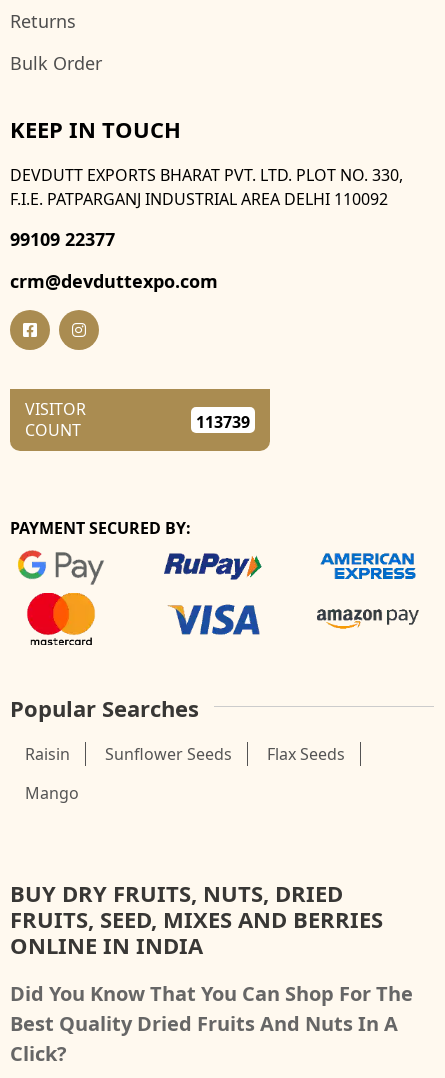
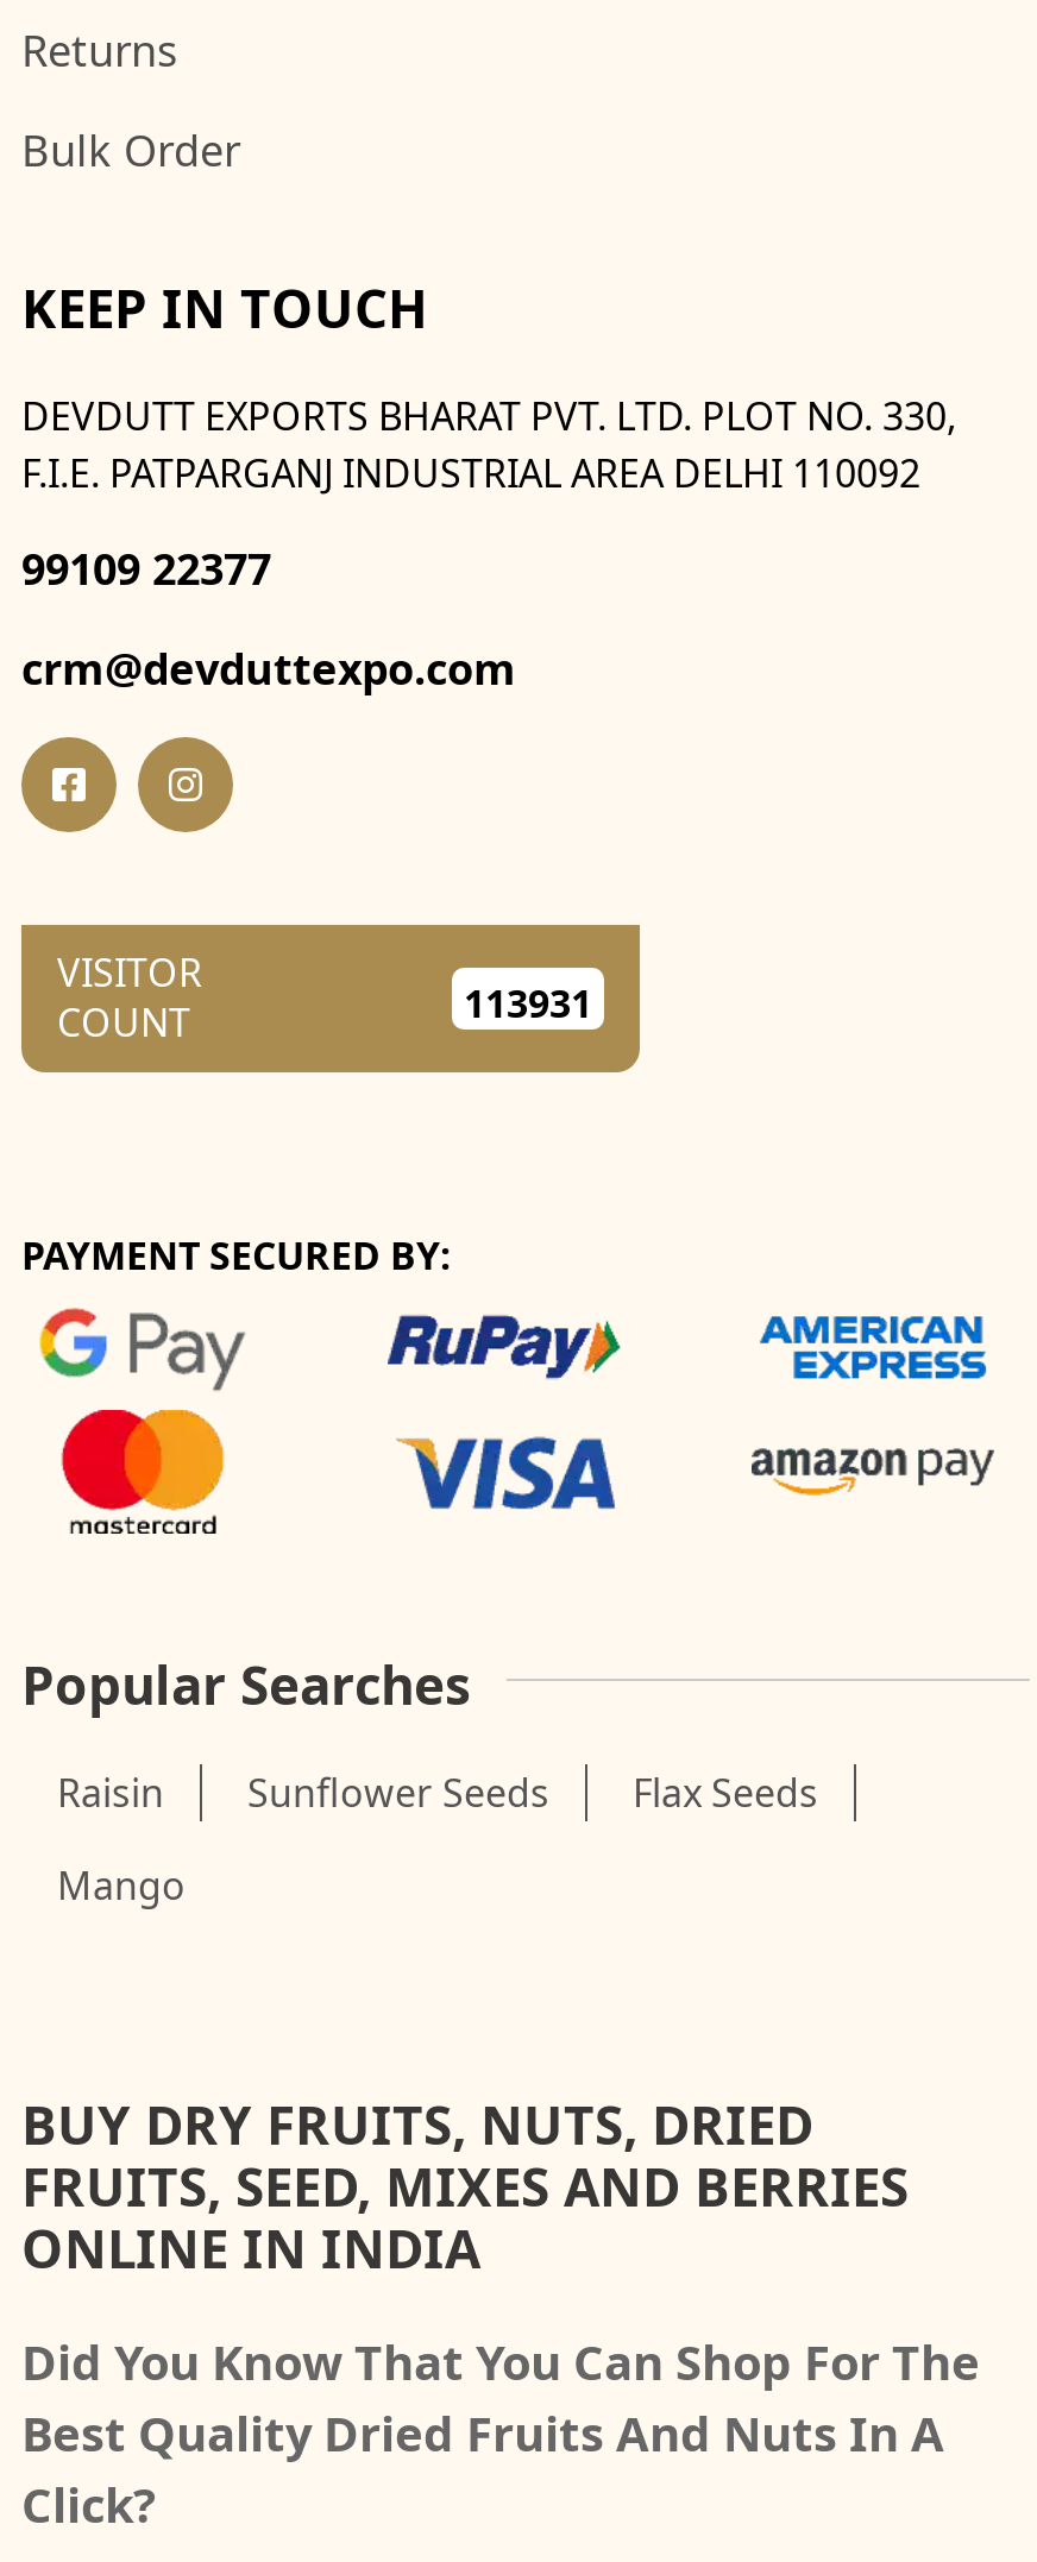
[196,411,250,433] 113739 -> [464,978,592,1030] 113931

